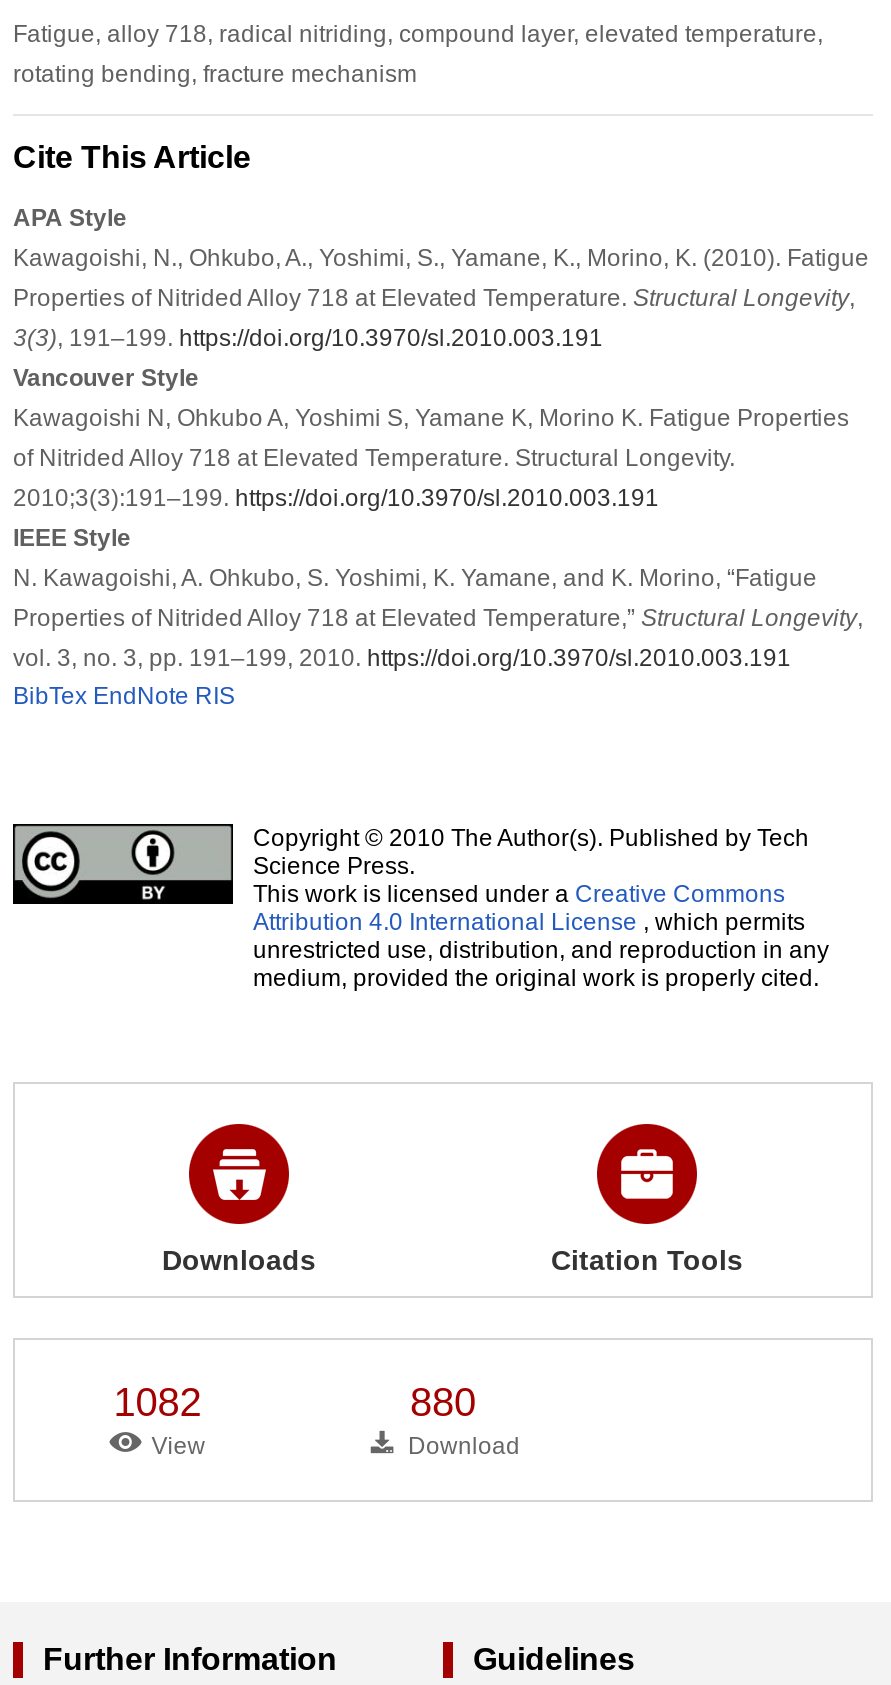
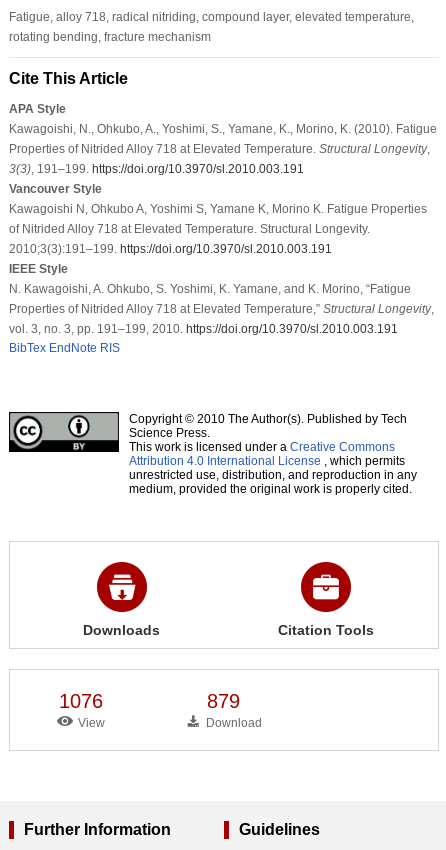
[114,1380,202,1424] 1082 -> [59,690,103,712] 1076
[410,1380,476,1424] 880 -> [207,690,240,712] 879

